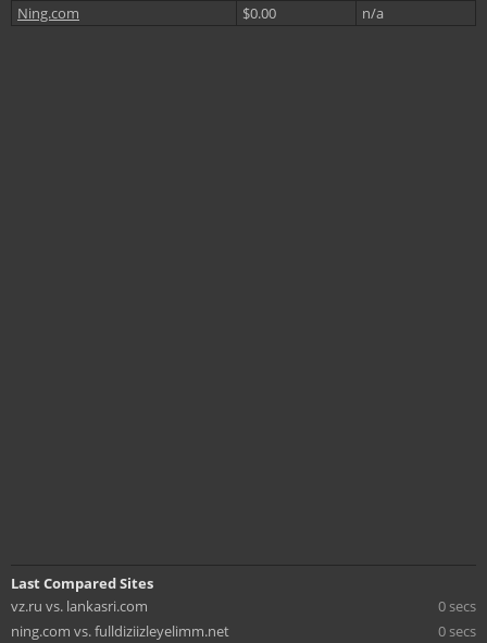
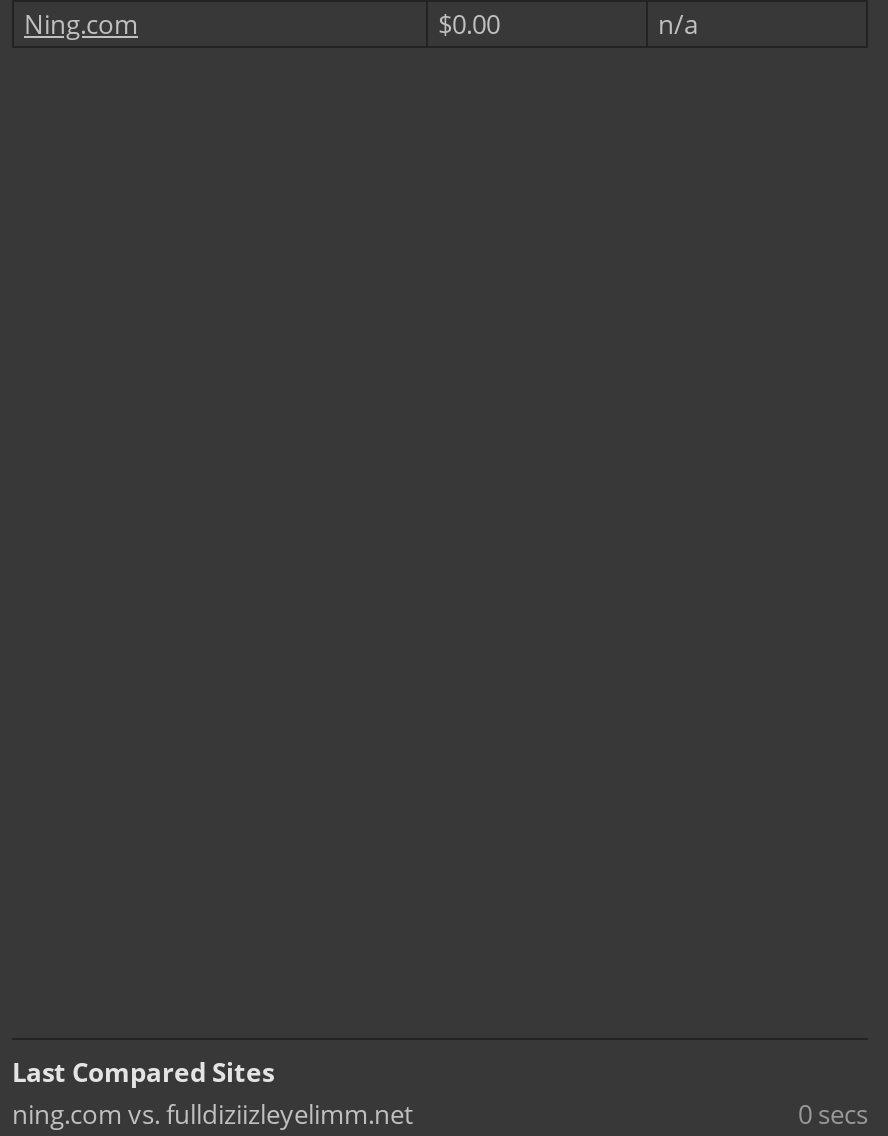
[11,596,476,615] vz.ru vs. lankasri.com | 0 secs -> none

